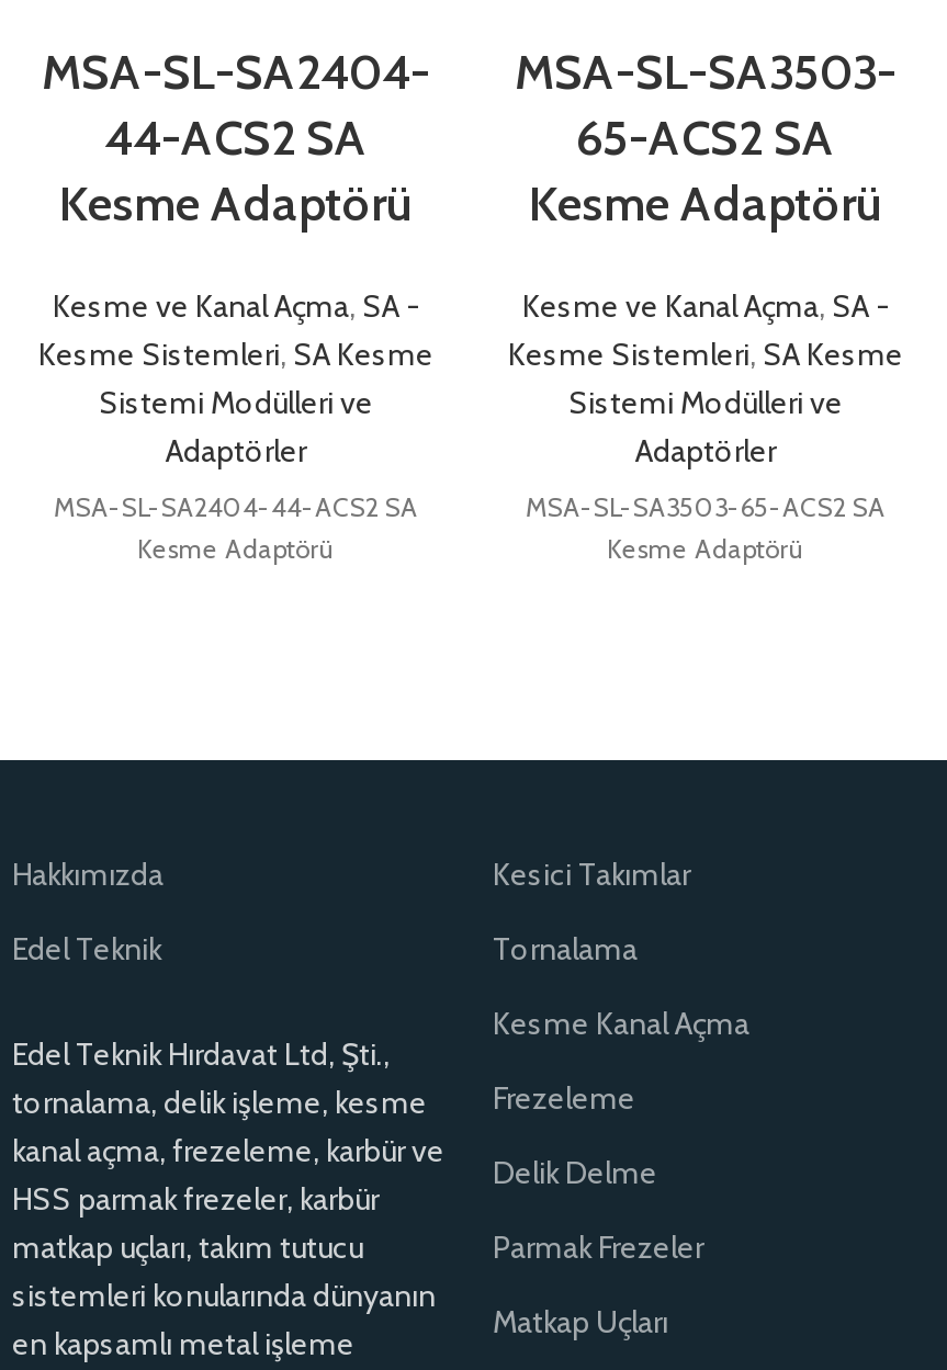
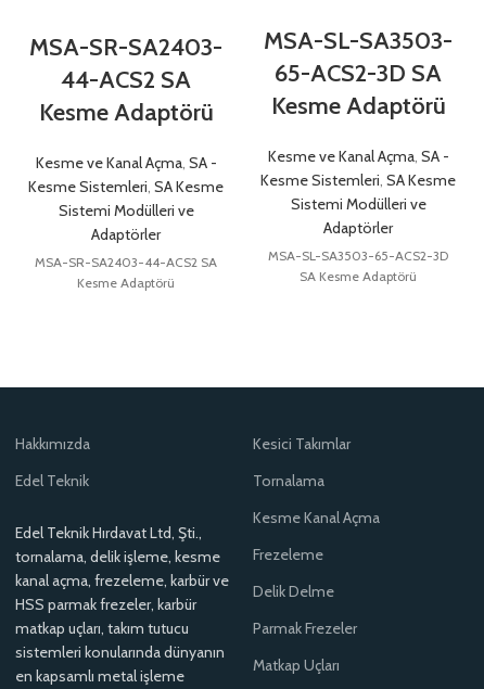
[42,44,897,104] MSA-SL-SA2404- MSA-SL-SA3503- -> [29,26,453,62] MSA-SR-SA2403- MSA-SL-SA3503-
[576,110,835,169] 65-ACS2 SA -> [275,58,442,88] 65-ACS2-3D SA
[54,492,418,525] MSA-SL-SA2404-44-ACS2 SA -> [35,254,217,271] MSA-SR-SA2403-44-ACS2 SA
[526,492,886,566] MSA-SL-SA3503-65-ACS2 SA | Kesme Adaptörü -> [268,247,448,284] MSA-SL-SA3503-65-ACS2-3D | SA Kesme Adaptörü

